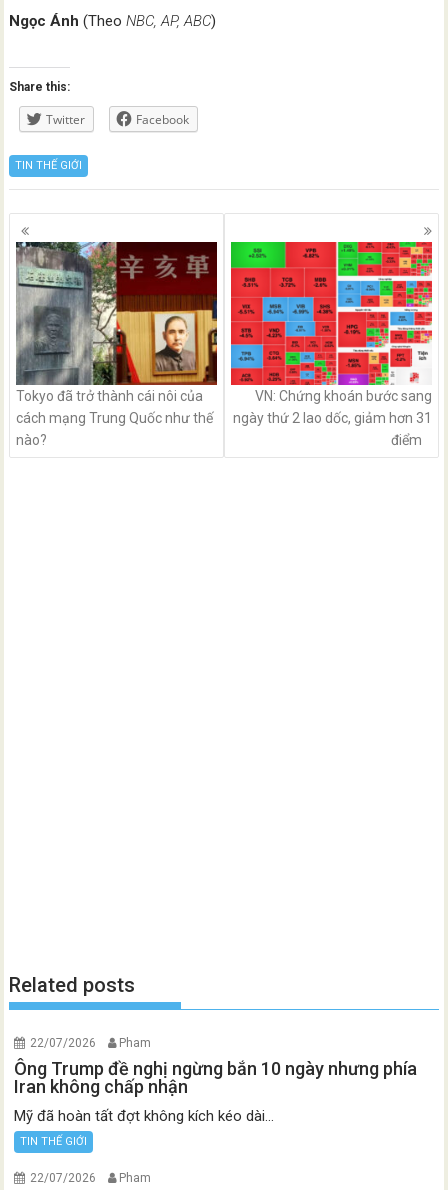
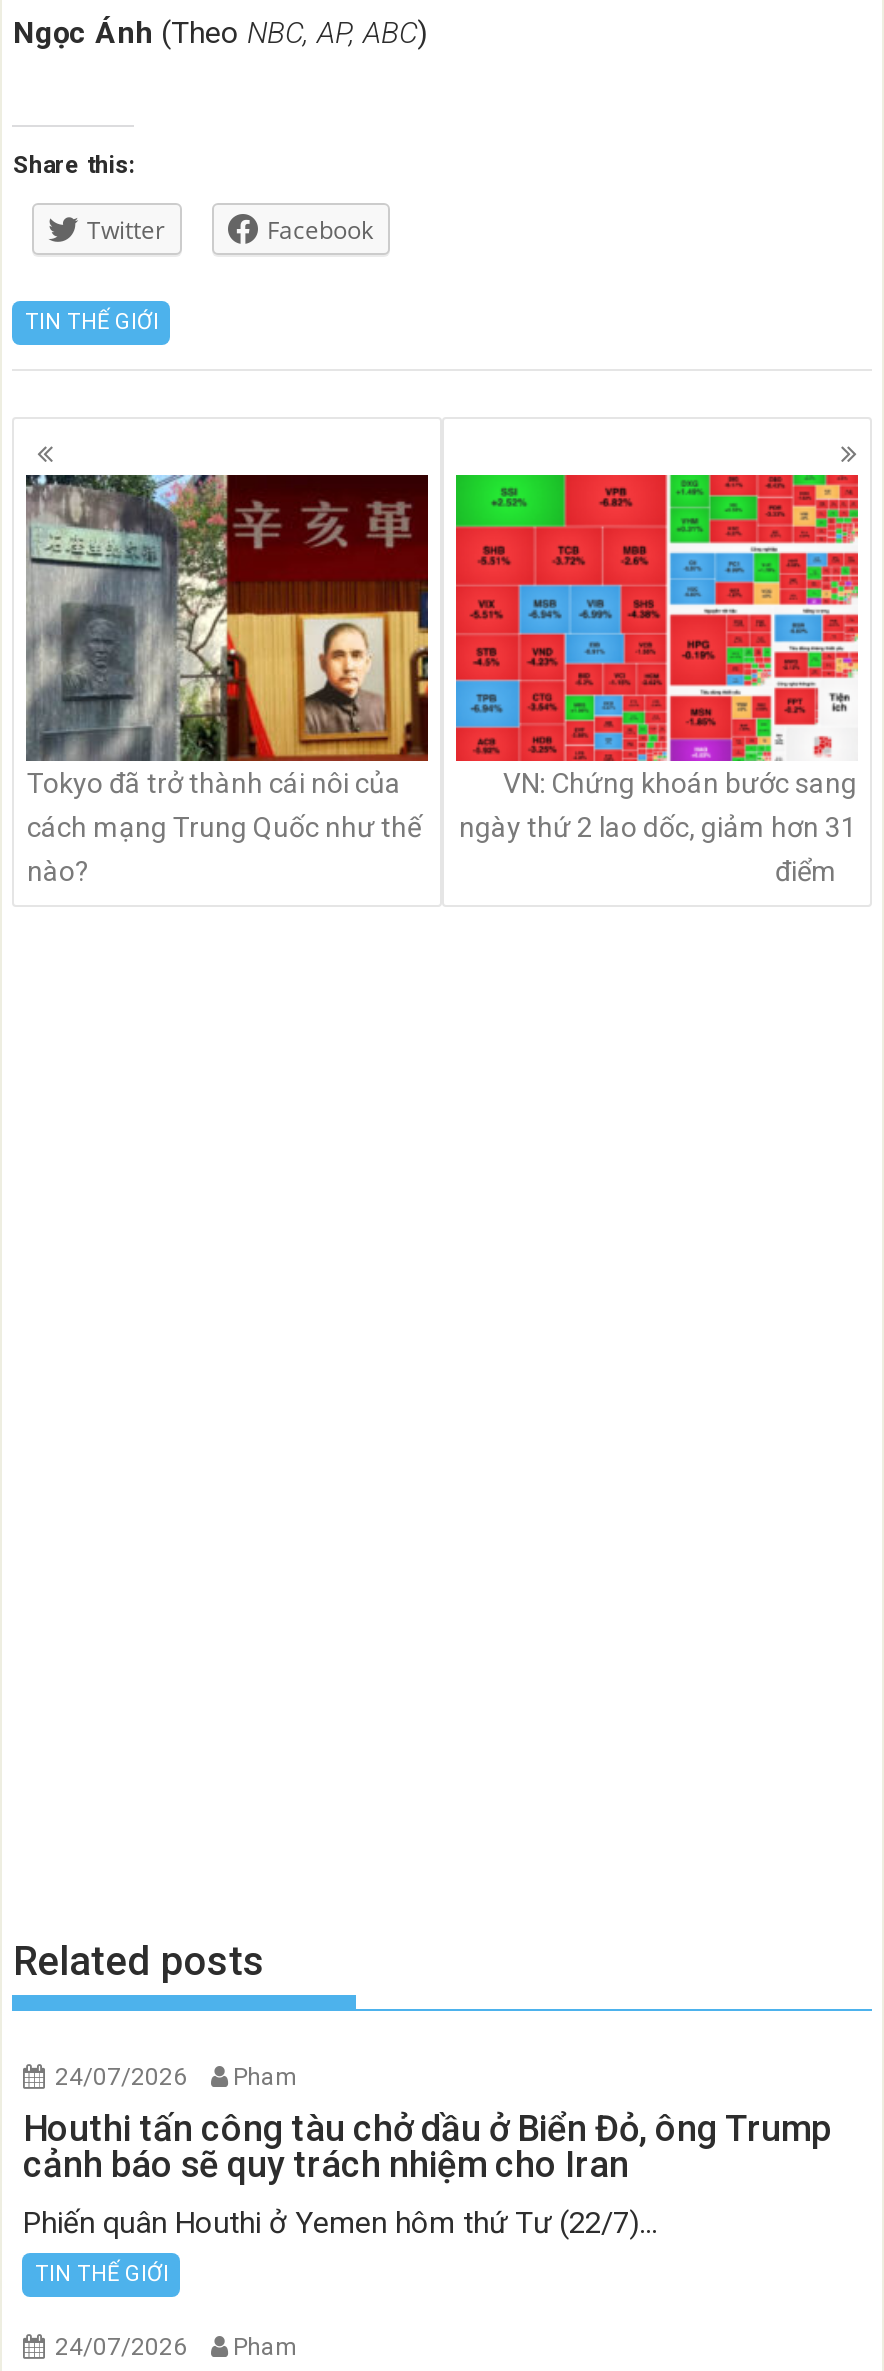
[30,1036,151,1050] 22/07/2026 Pham -> [55,2063,297,2091] 24/07/2026 Pham
[14,1058,417,1097] Ông Trump đề nghị ngừng bắn 10 ngày nhưng phía | Iran không chấp nhận -> [23,2107,831,2185] Houthi tấn công tàu chở dầu ở Biển Đỏ, ông Trump | cảnh báo sẽ quy trách nhiệm cho Iran
[14,1107,274,1125] Mỹ đã hoàn tất đợt không kích kéo dài... -> [23,2205,657,2241] Phiến quân Houthi ở Yemen hôm thứ Tư (22/7)...
[30,1171,151,1185] 22/07/2026 Pham -> [55,2333,297,2361] 24/07/2026 Pham

